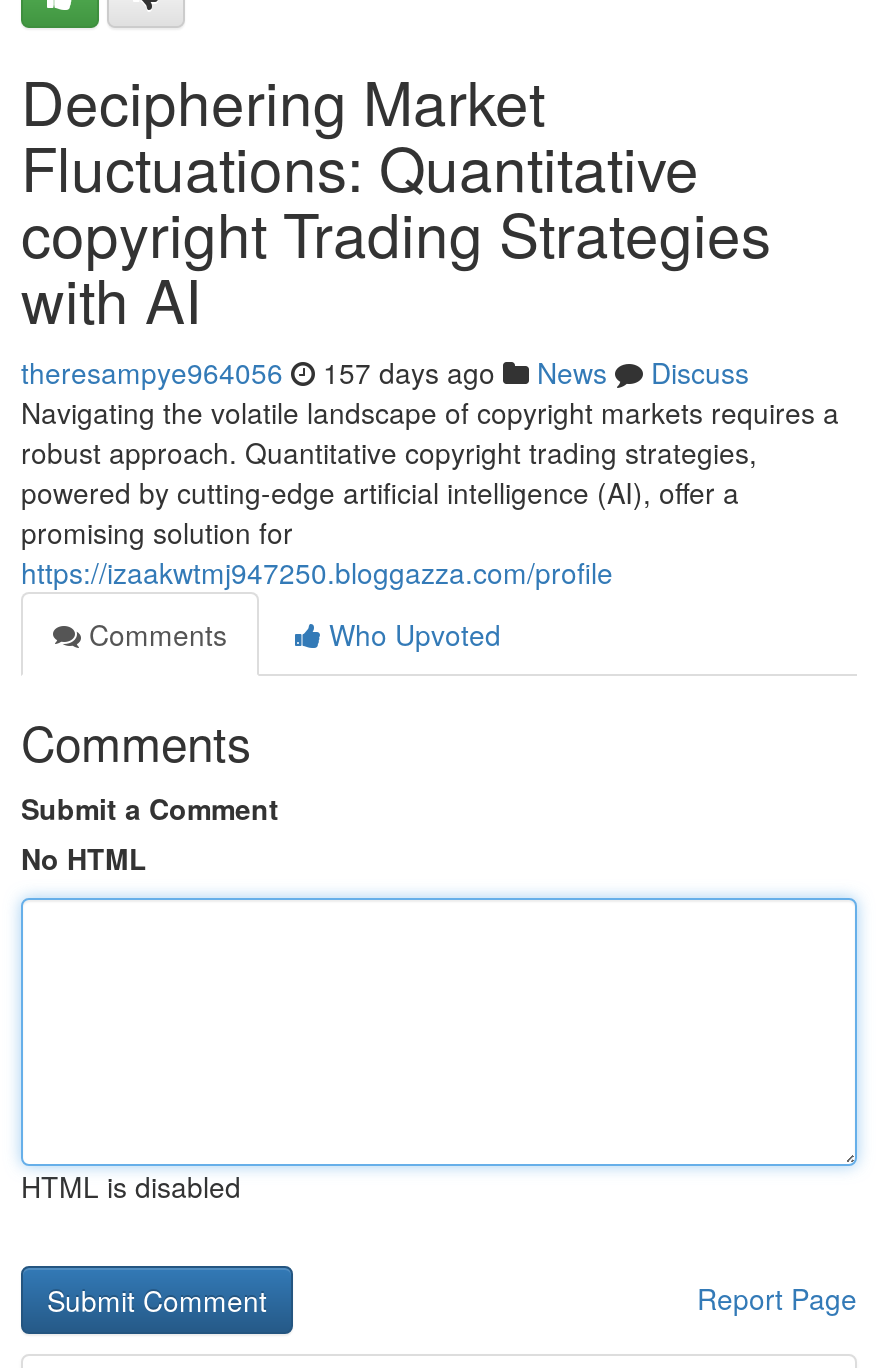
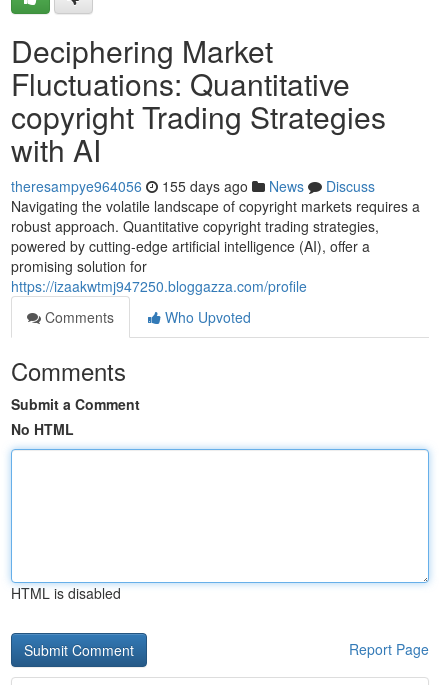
[21,352,749,392] theresampye964056 157 days ago News Discuss -> [11,176,375,196] theresampye964056 155 days ago News Discuss

